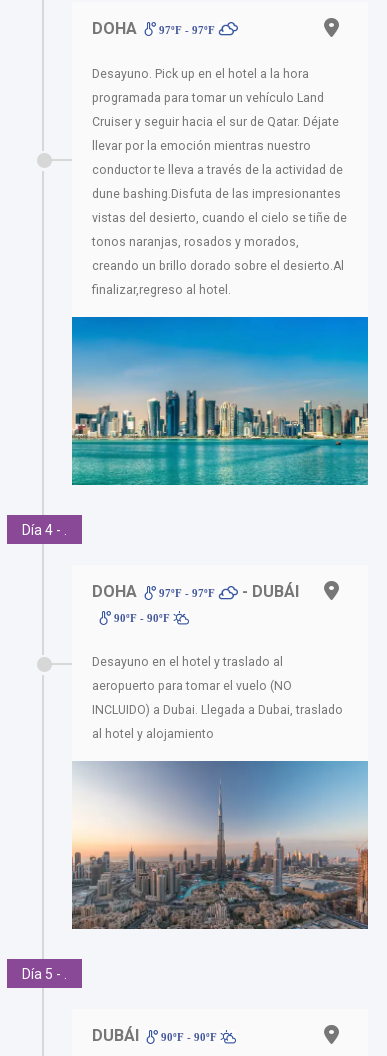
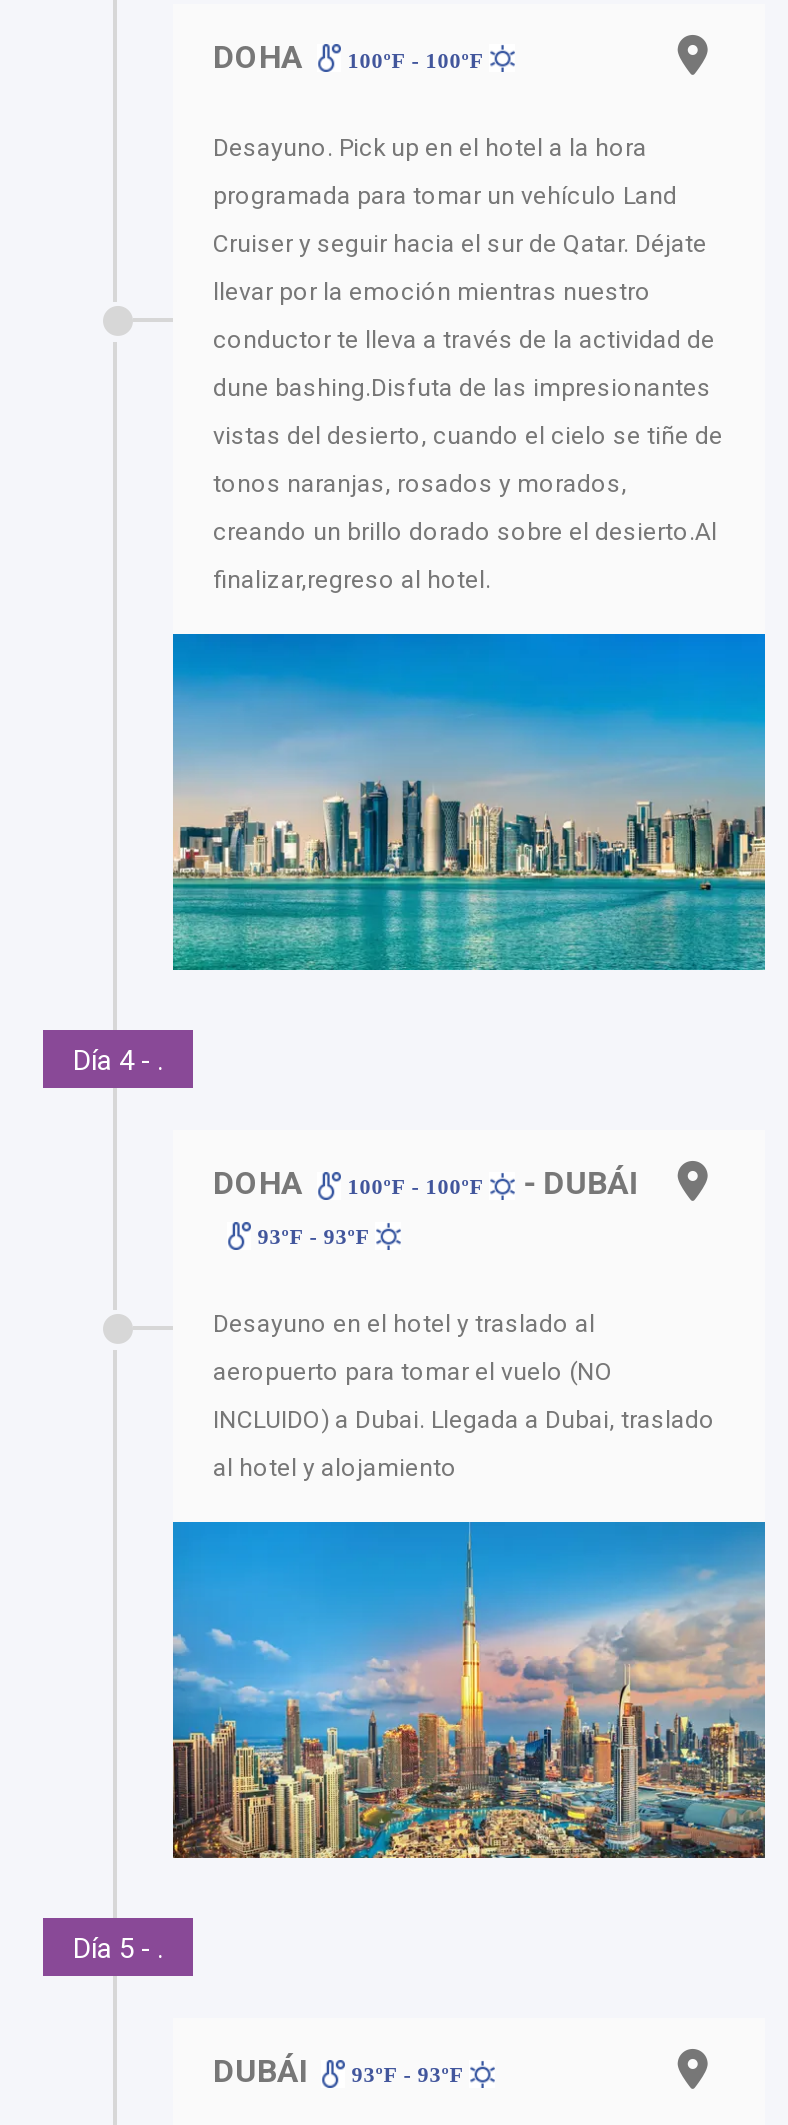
[92,18,218,37] DOHA 97ºF - 97ºF -> [213,37,489,75] DOHA 100ºF - 100ºF
[92,582,299,601] DOHA 97ºF - 97ºF - DUBÁI -> [213,1163,637,1201] DOHA 100ºF - 100ºF - DUBÁI
[111,612,173,624] 90ºF - 90ºF -> [251,1223,375,1247] 93ºF - 93ºF
[71,761,369,930] [image] -> [171,1520,767,1860] [image]
[92,1026,220,1045] DUBÁI 90ºF - 90ºF -> [213,2052,469,2090] DUBÁI 93ºF - 93ºF

